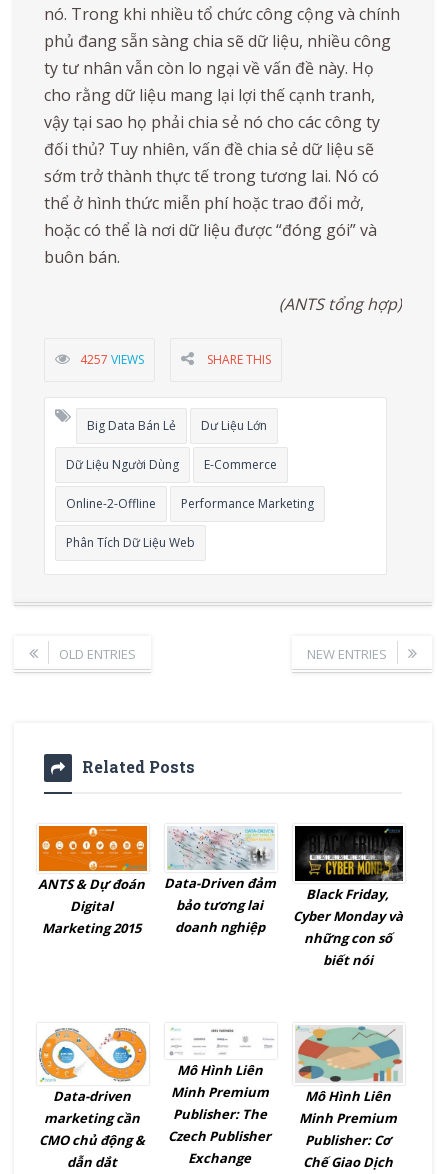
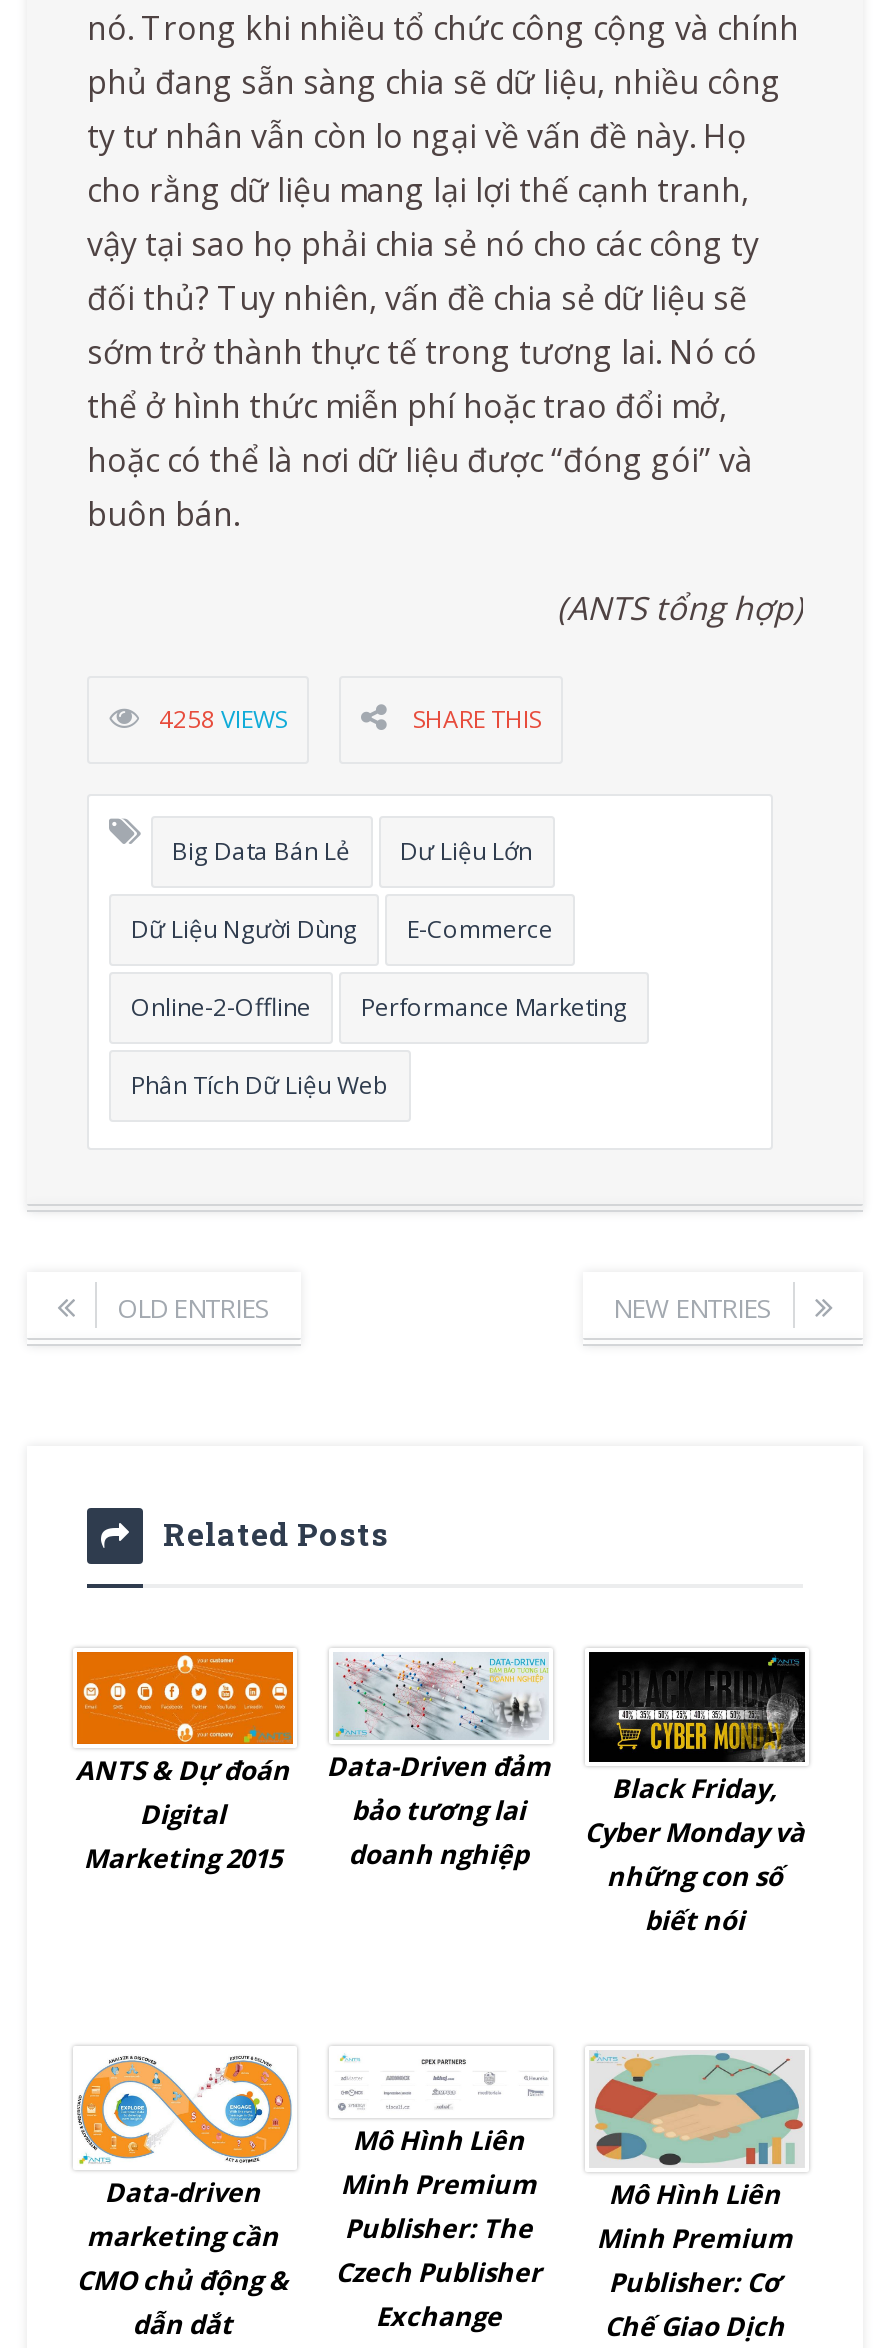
[80,351,144,368] 4257 VIEWS -> [159,703,287,737] 4258 VIEWS

